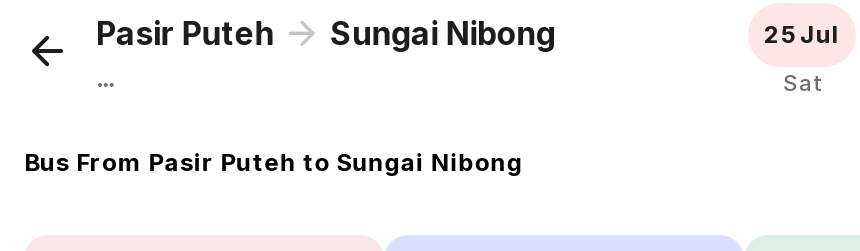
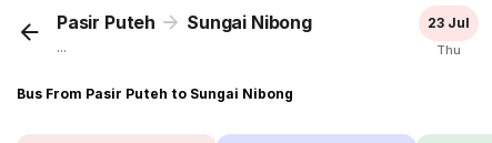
[764,19,840,49] 25 Jul -> [427,14,470,31] 23 Jul
[783,69,821,97] Sat -> [436,42,461,58] Thu

